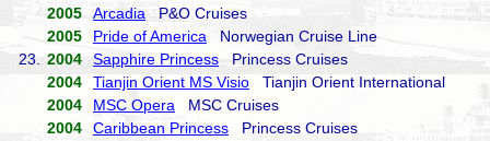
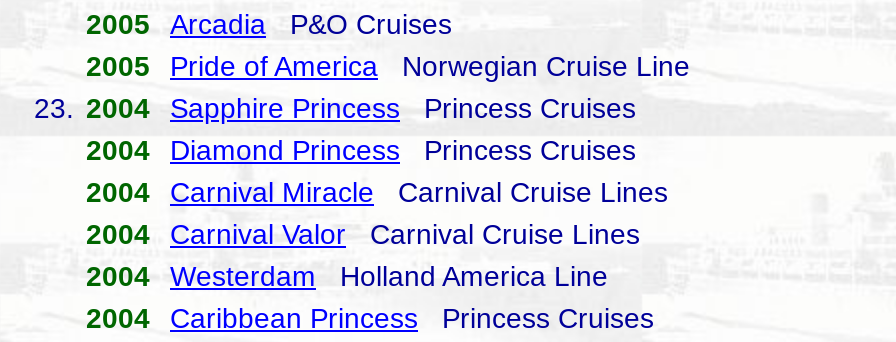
[93,73,445,91] Tianjin Orient MS Visio Tianjin Orient International -> [170,134,636,166] Diamond Princess Princess Cruises
[93,96,279,114] MSC Opera MSC Cruises -> [86,176,668,292] Carnival Miracle Carnival Cruise Lines | 2004 | Carnival Valor Carnival Cruise Lines | 2004 | Westerdam Holland America Line

